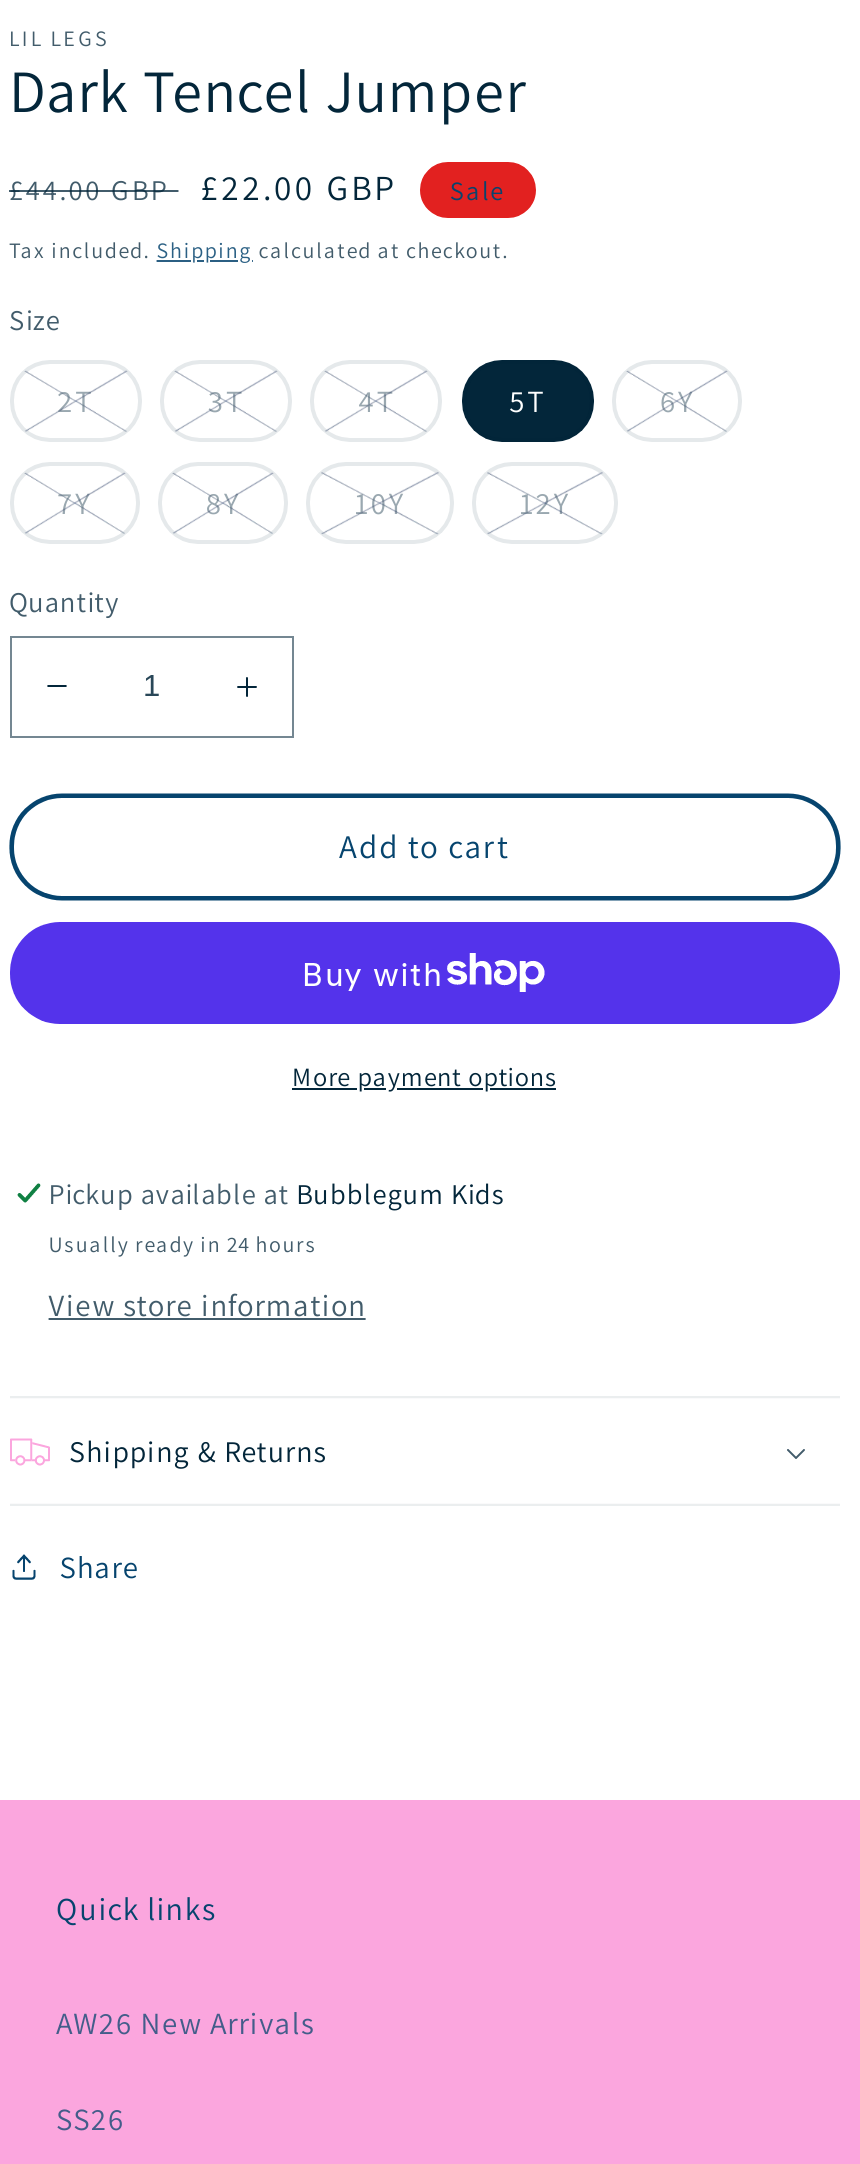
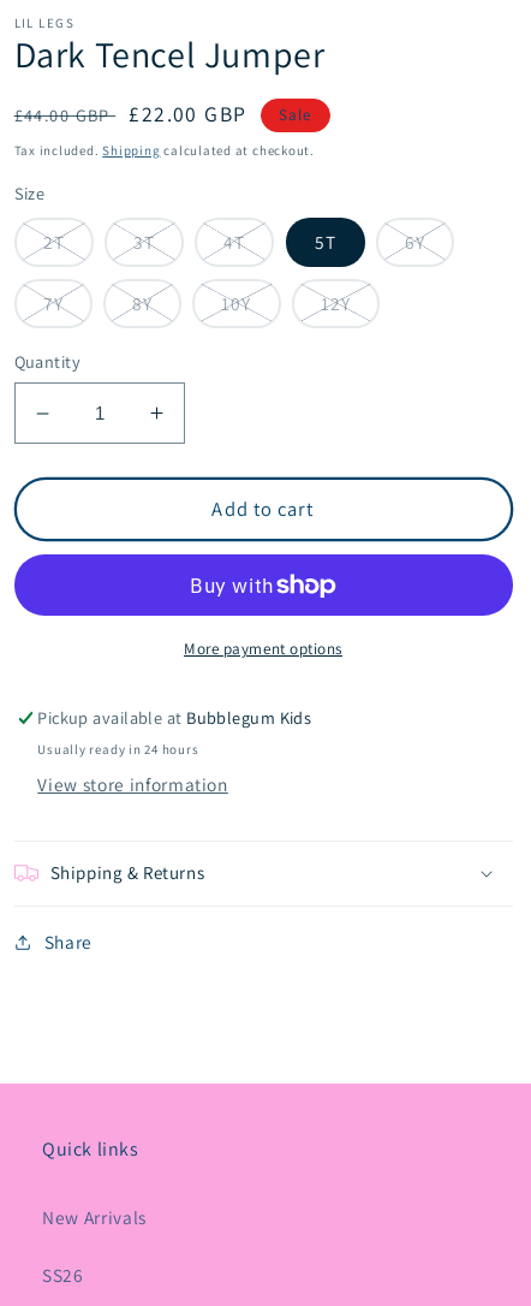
[56,2001,314,2041] AW26 New Arrivals -> [42,1204,146,1228] New Arrivals

